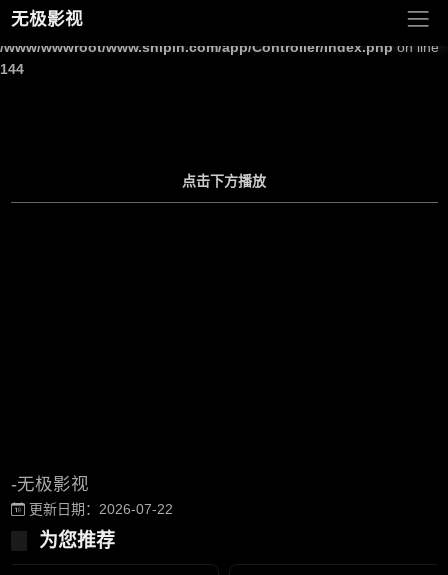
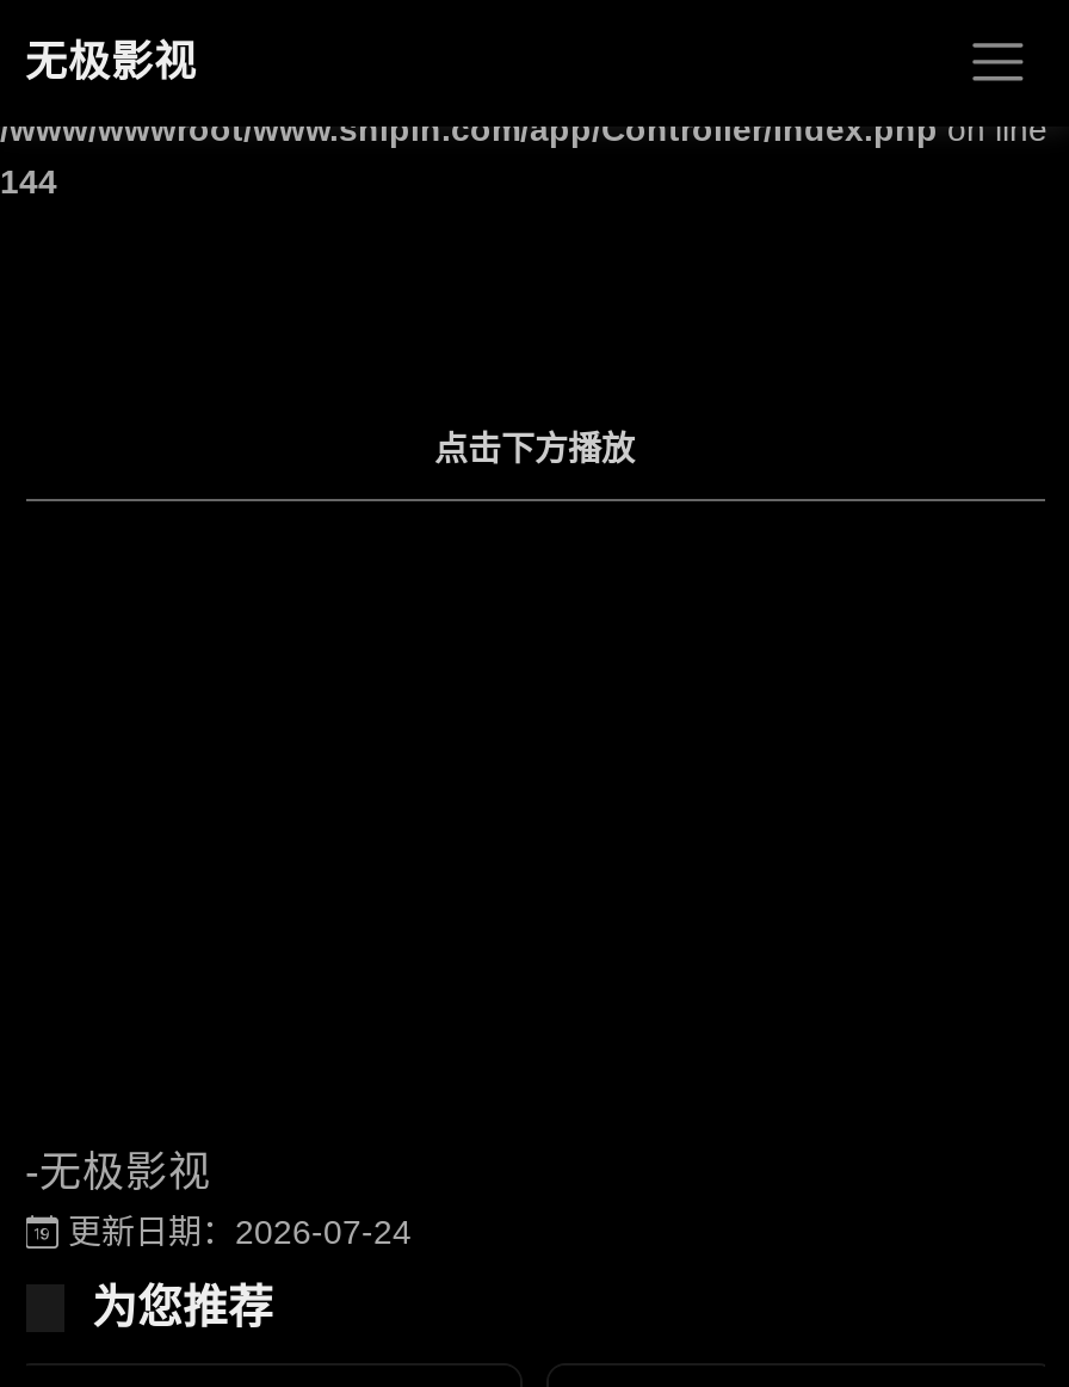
[24,501,172,517] 更新日期：2026-07-22 -> [58,1212,412,1251] 更新日期：2026-07-24

